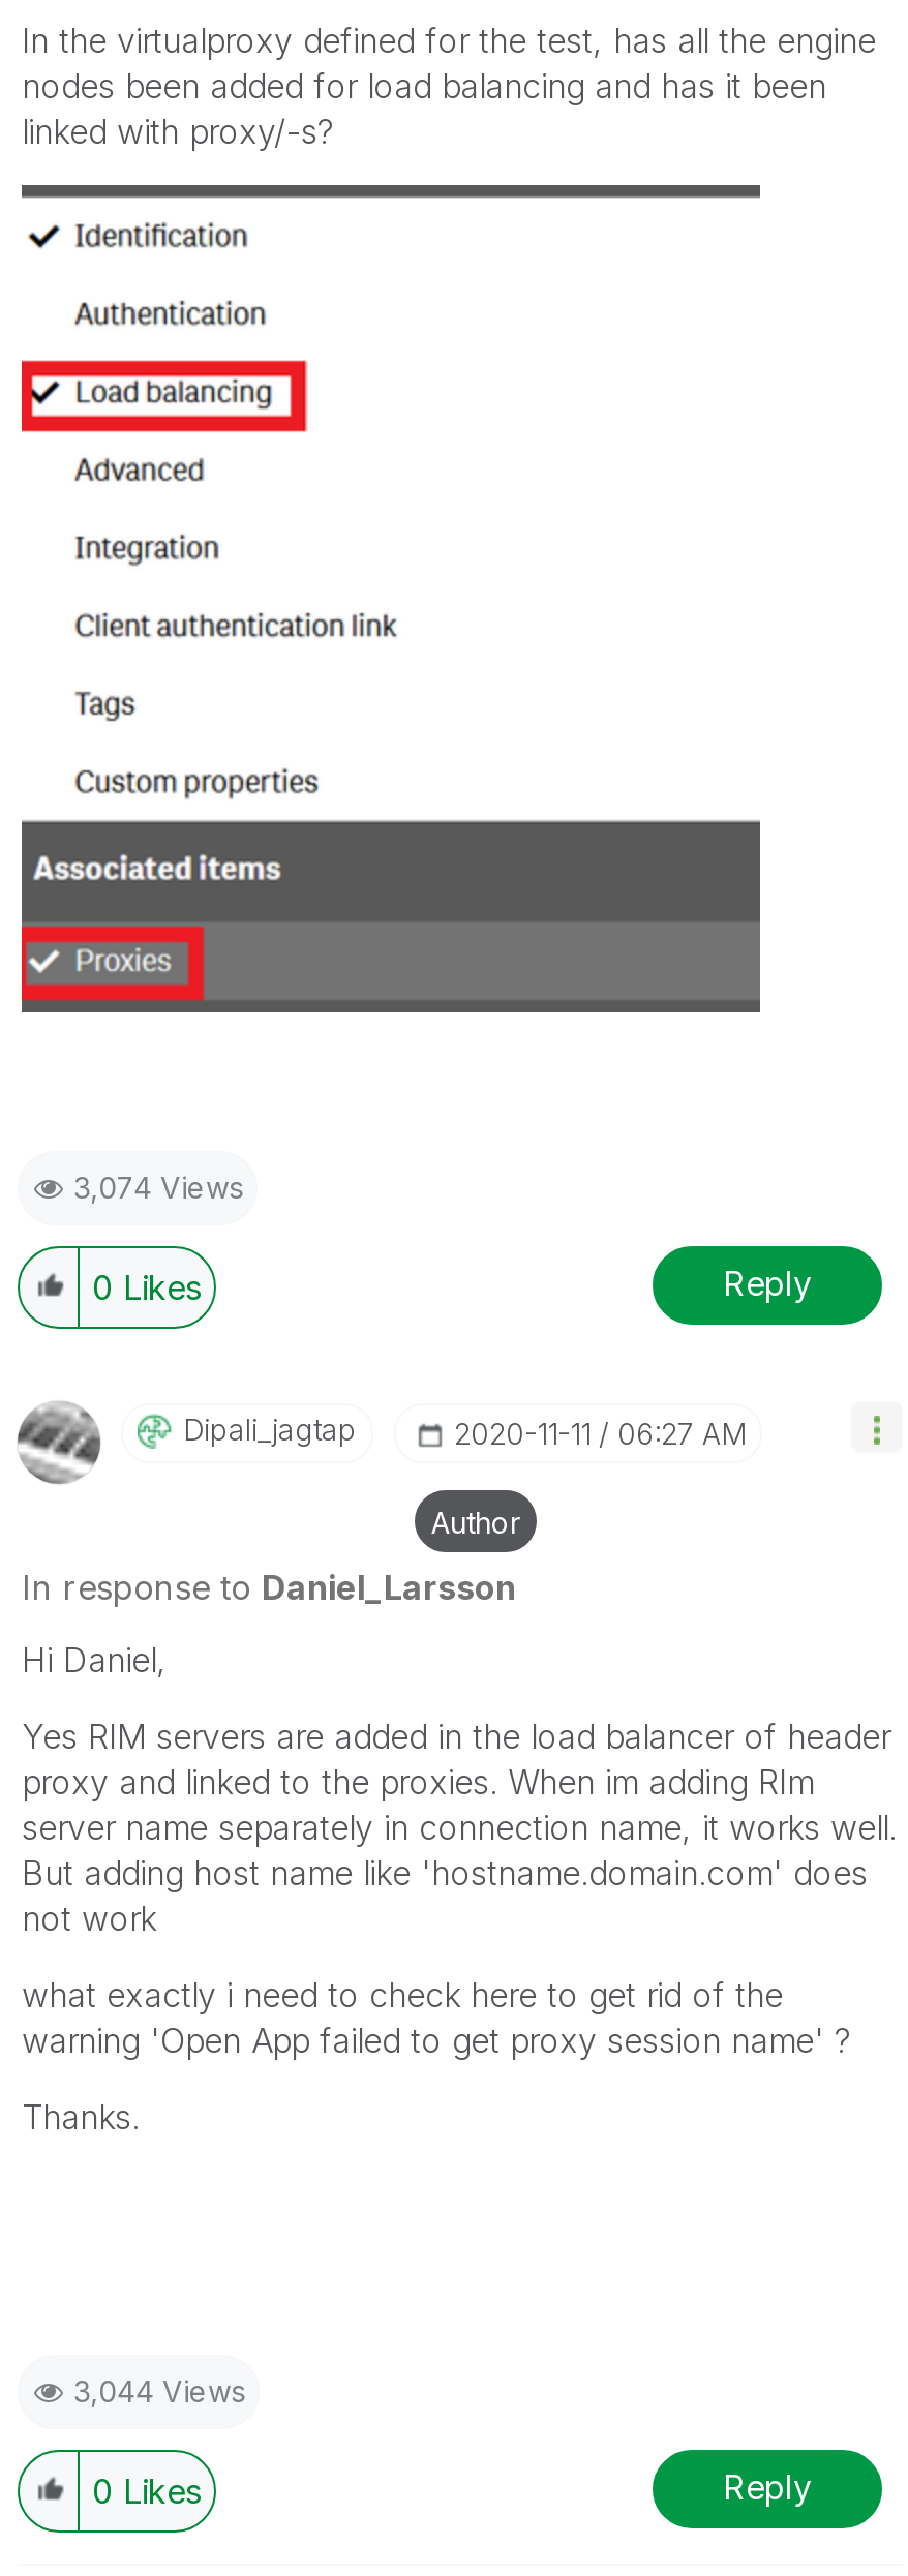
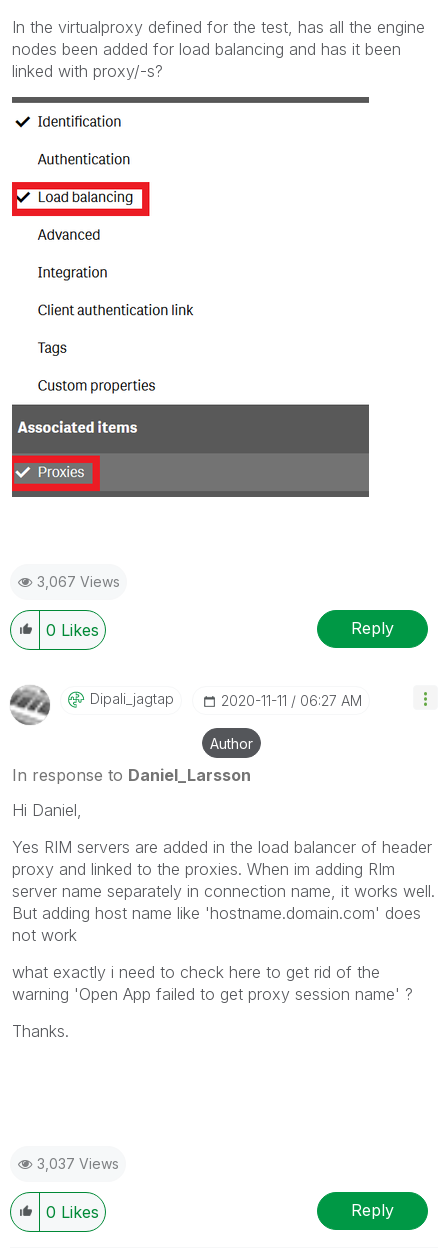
[73,1169,243,1204] 3,074 Views -> [37,572,120,589] 3,067 Views
[73,2372,245,2407] 3,044 Views -> [37,1154,119,1171] 3,037 Views

